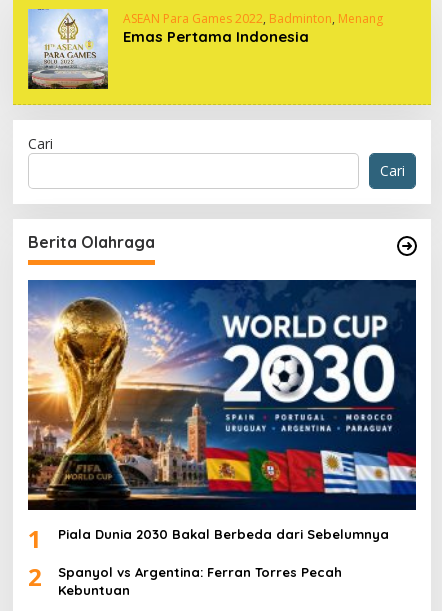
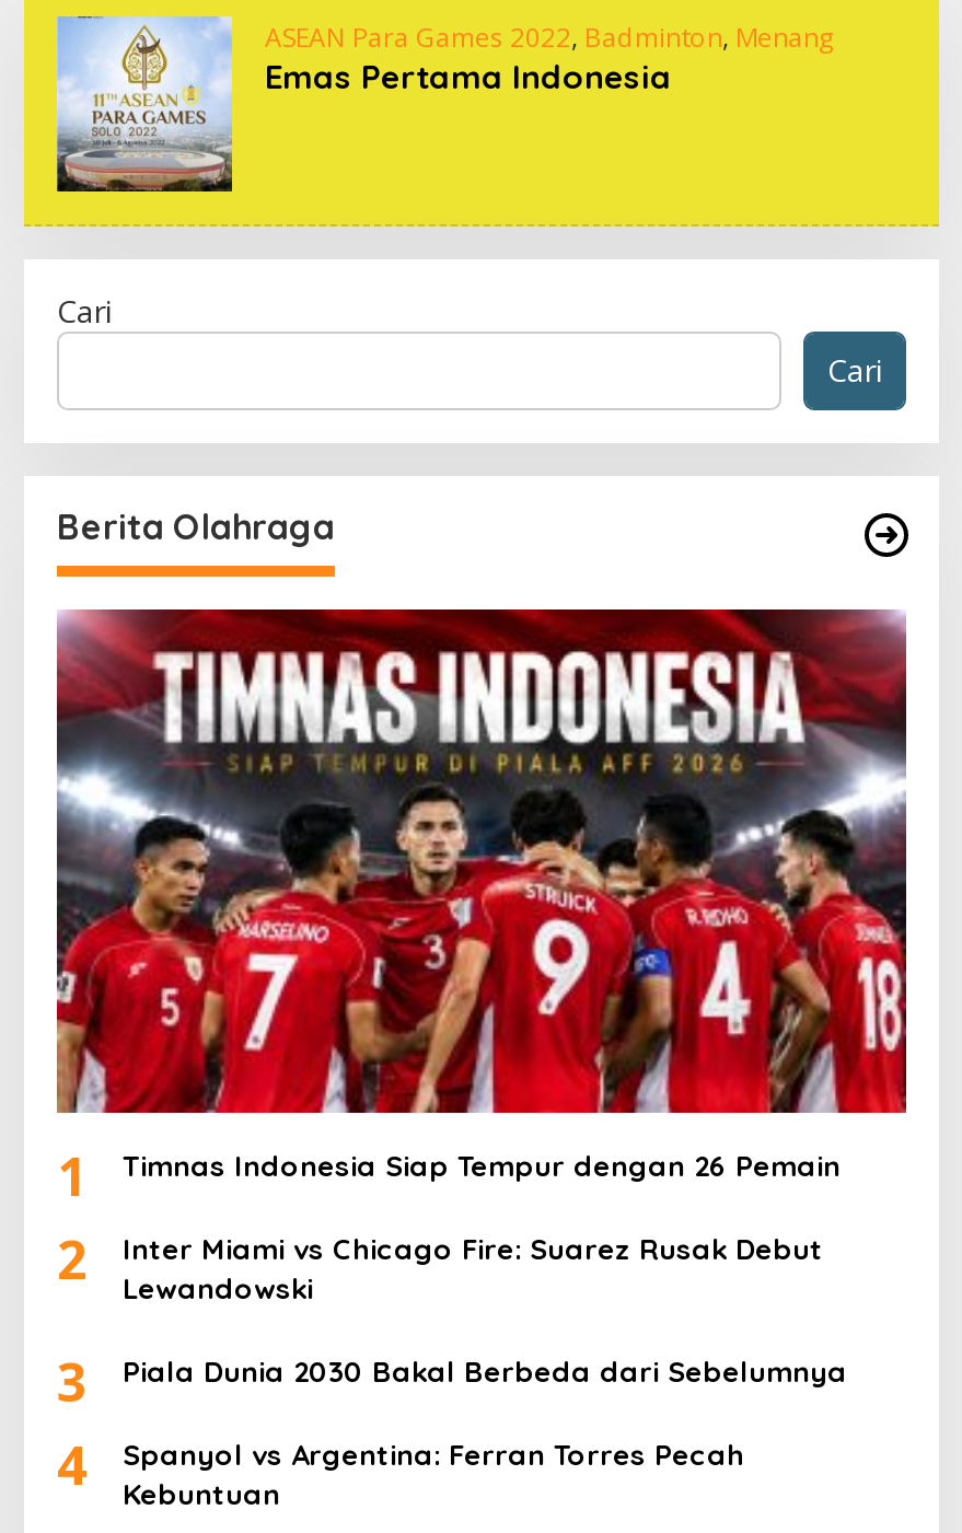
[27,279,417,511] [image] -> [55,607,908,1115] [image]
none -> [57,1148,841,1417] Timnas Indonesia Siap Tempur dengan 26 Pemain | 2 | Inter Miami vs Chicago Fire: Suarez Rusak Debut | Lewandowski | 3
[28,560,342,598] 2 Spanyol vs Argentina: Ferran Torres Pecah Kebuntuan -> [57,1428,744,1511] 4 Spanyol vs Argentina: Ferran Torres Pecah Kebuntuan

